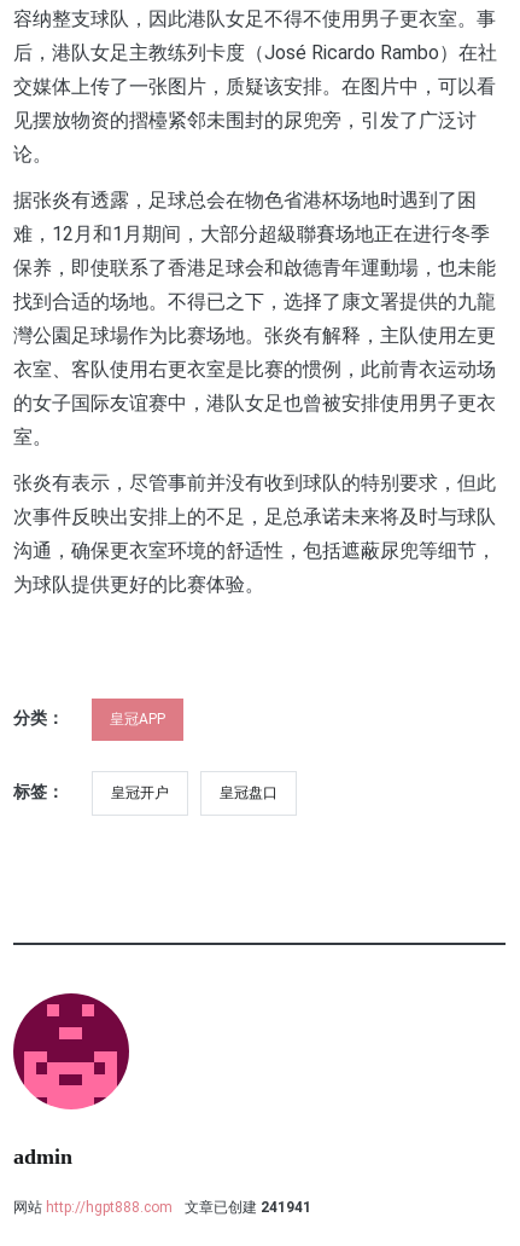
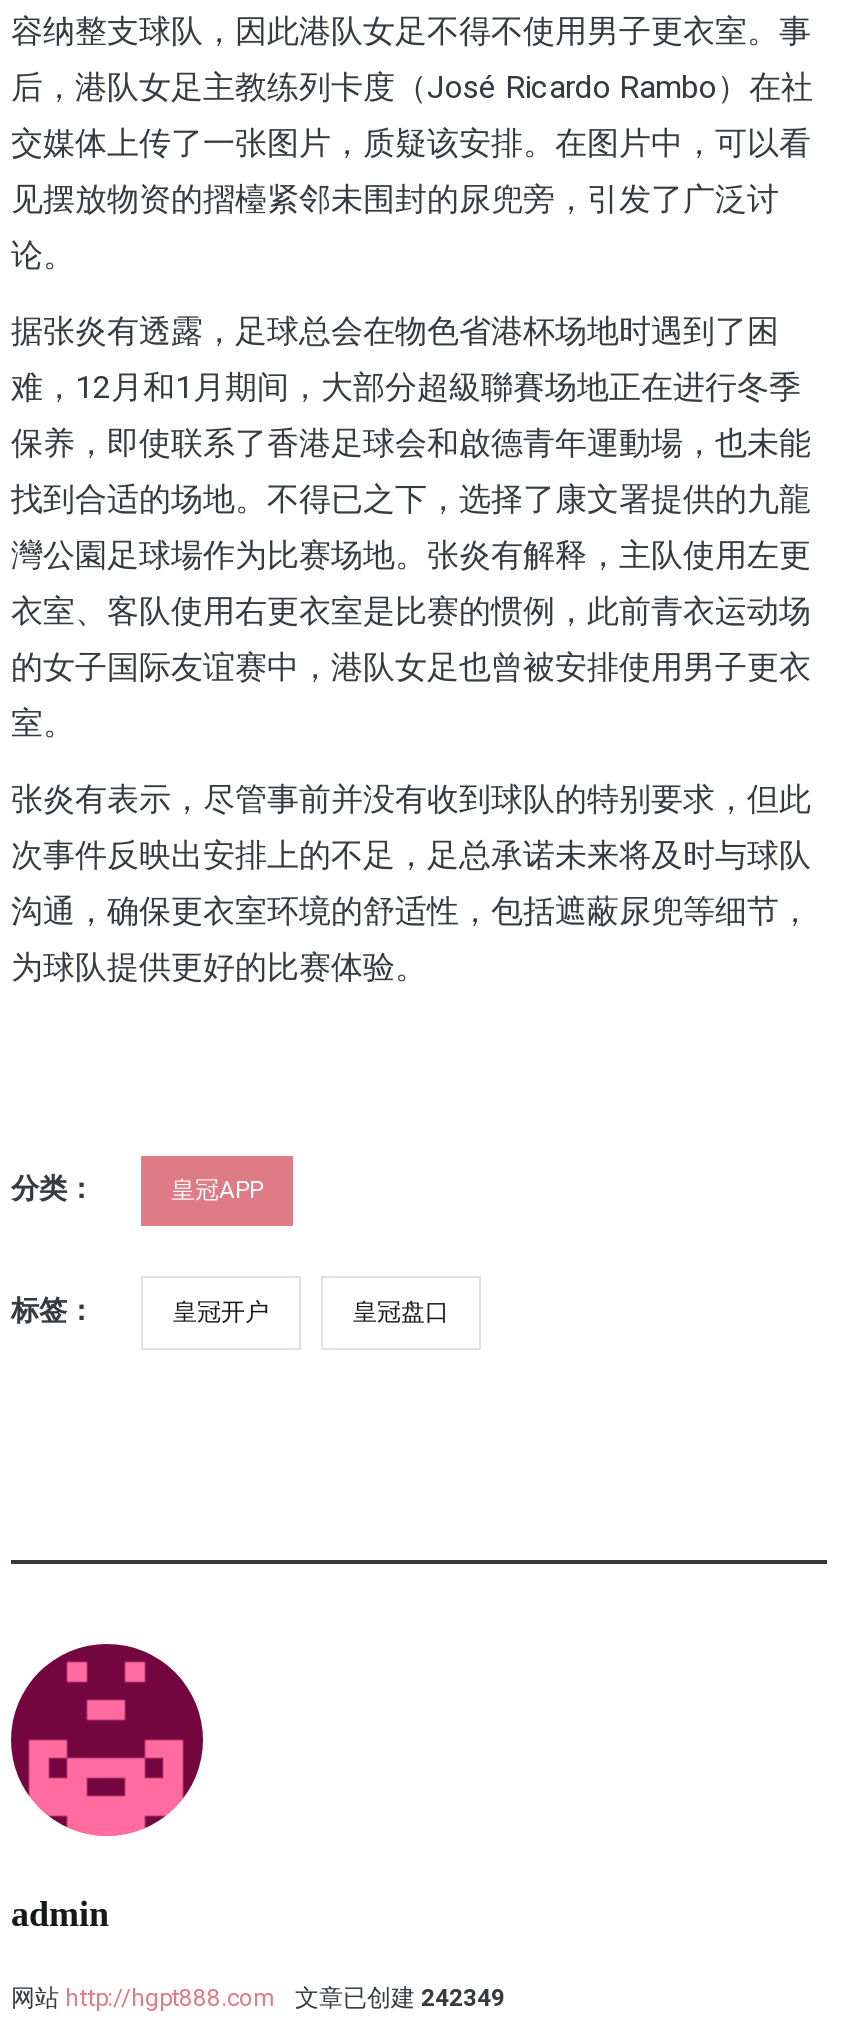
[13,1199,311,1216] 网站 http://hgpt888.com 文章已创建 241941 -> [11,1984,505,2012] 网站 http://hgpt888.com 文章已创建 242349

